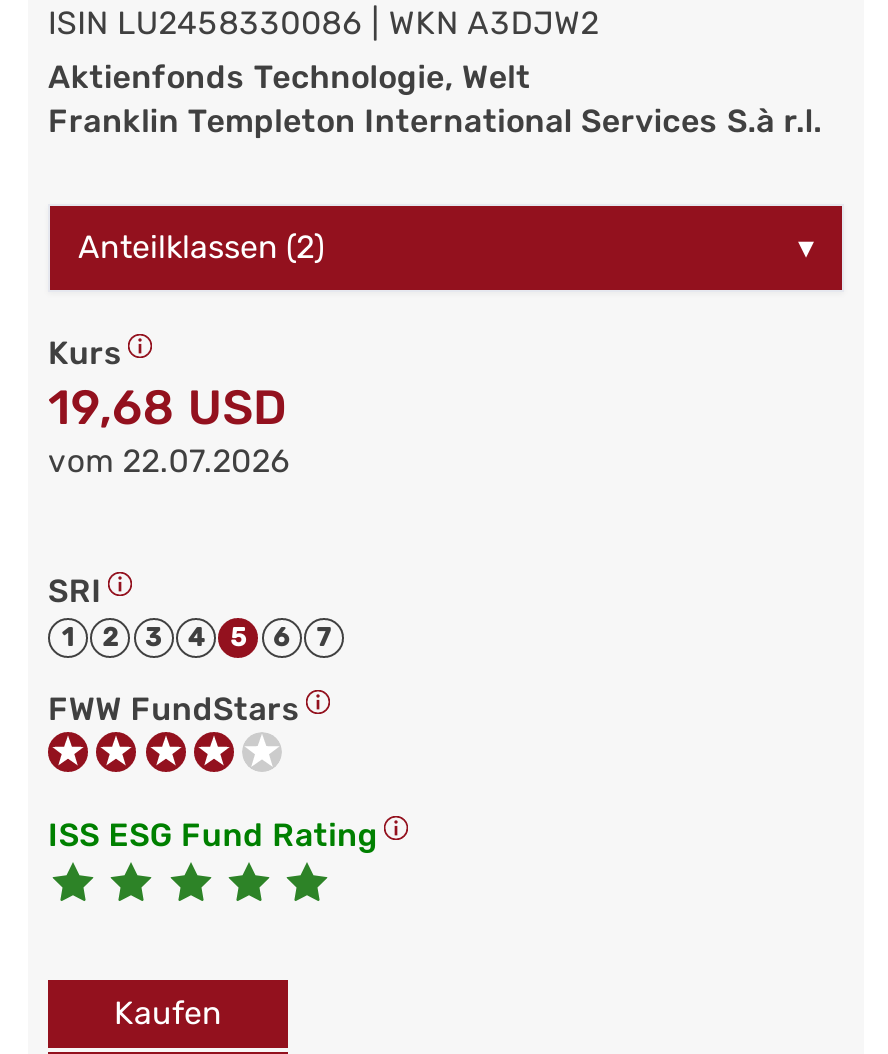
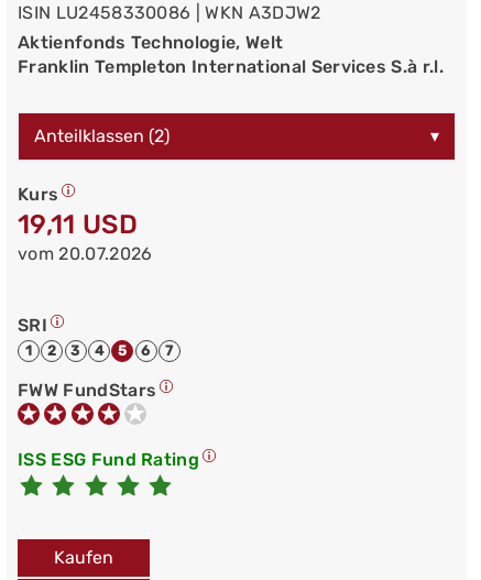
[48,380,288,436] 19,68 USD -> [18,209,137,240] 19,11 USD
[48,442,291,480] vom 22.07.2026 -> [18,243,152,264] vom 20.07.2026

